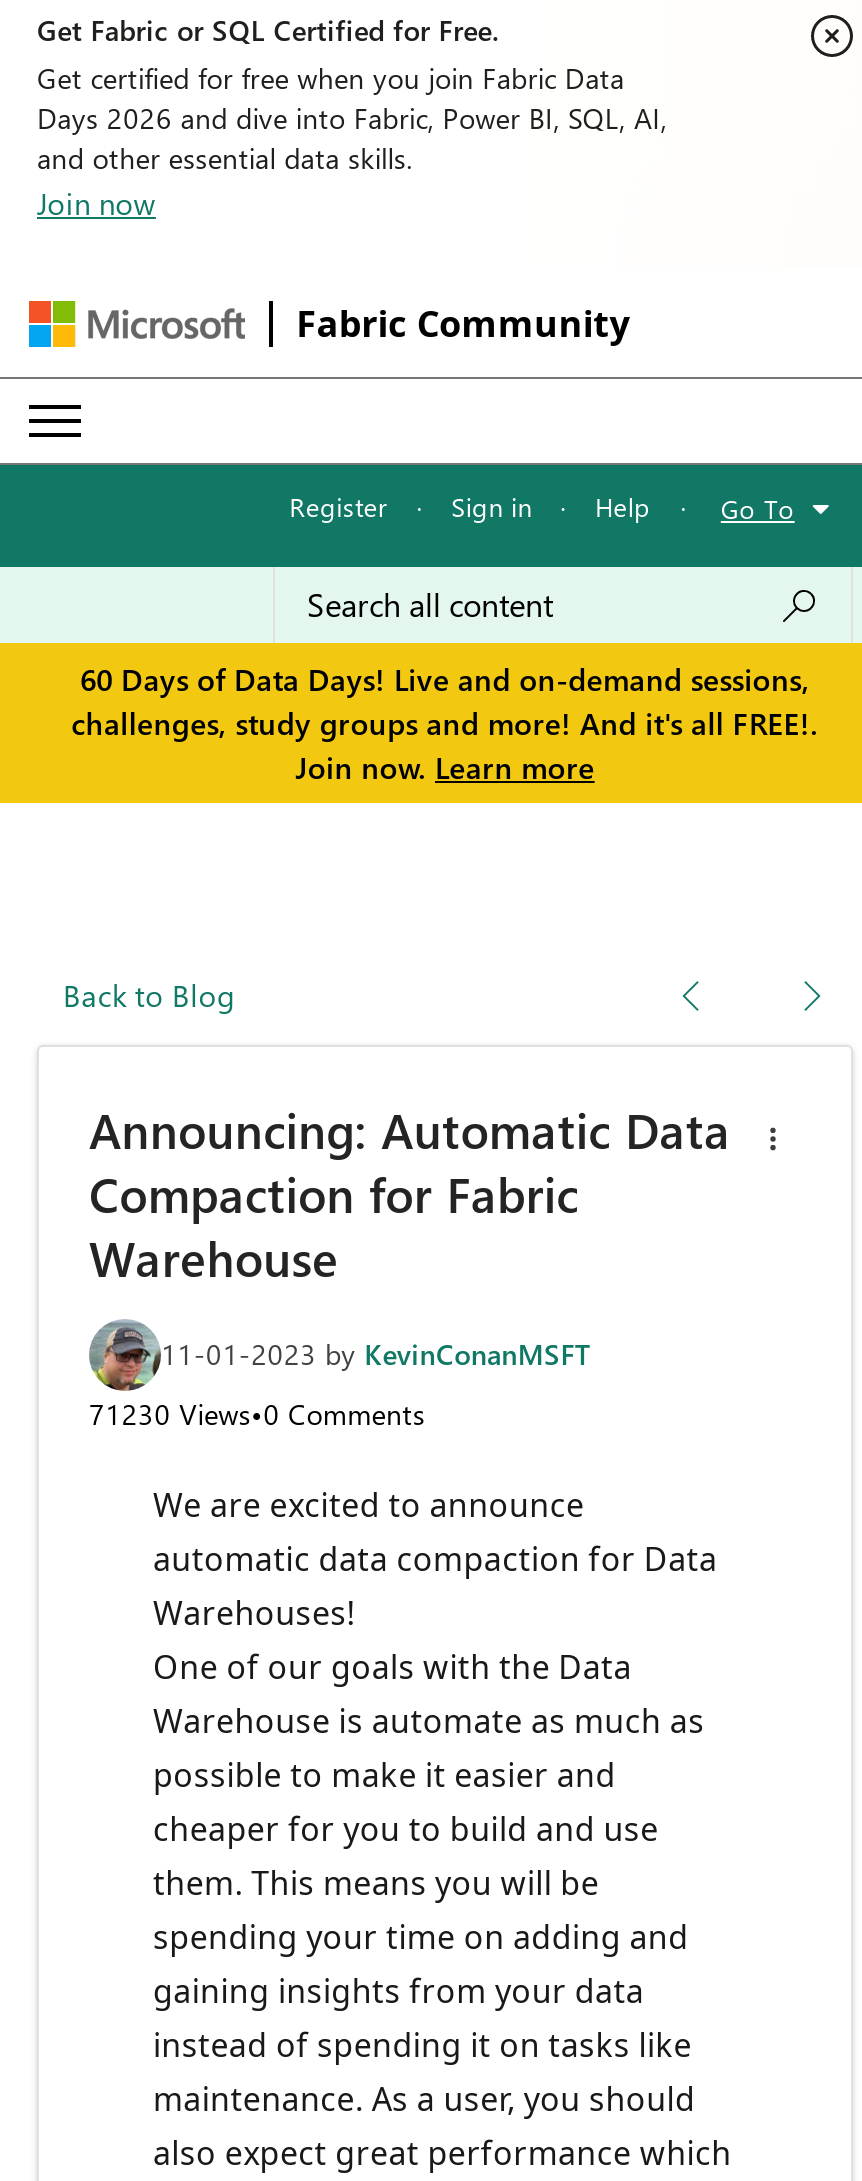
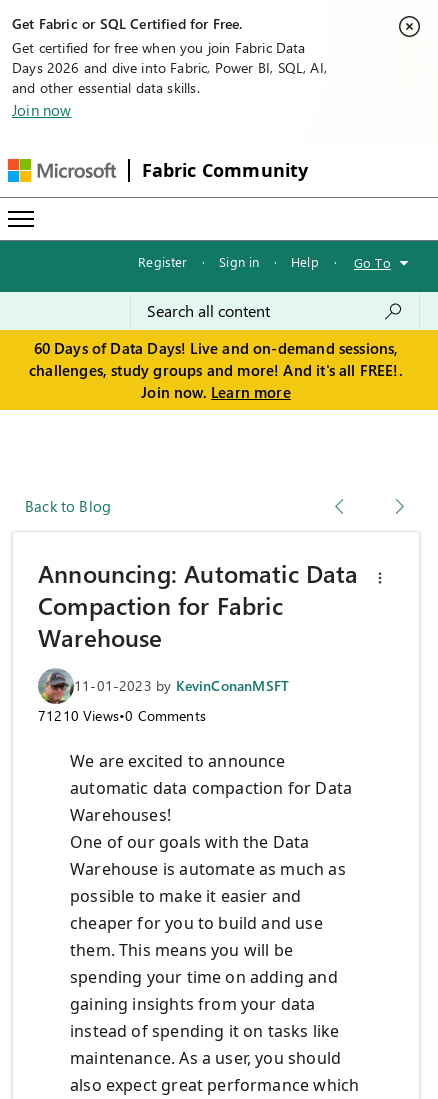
[89,1396,425,1434] 71230 Views•0 Comments -> [38,706,206,725] 71210 Views•0 Comments

